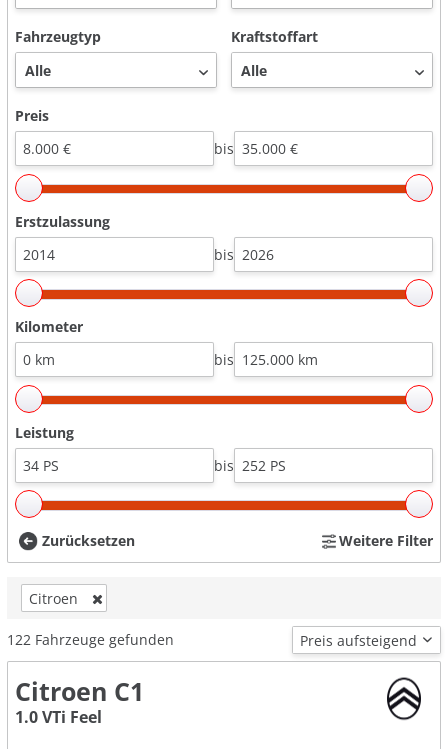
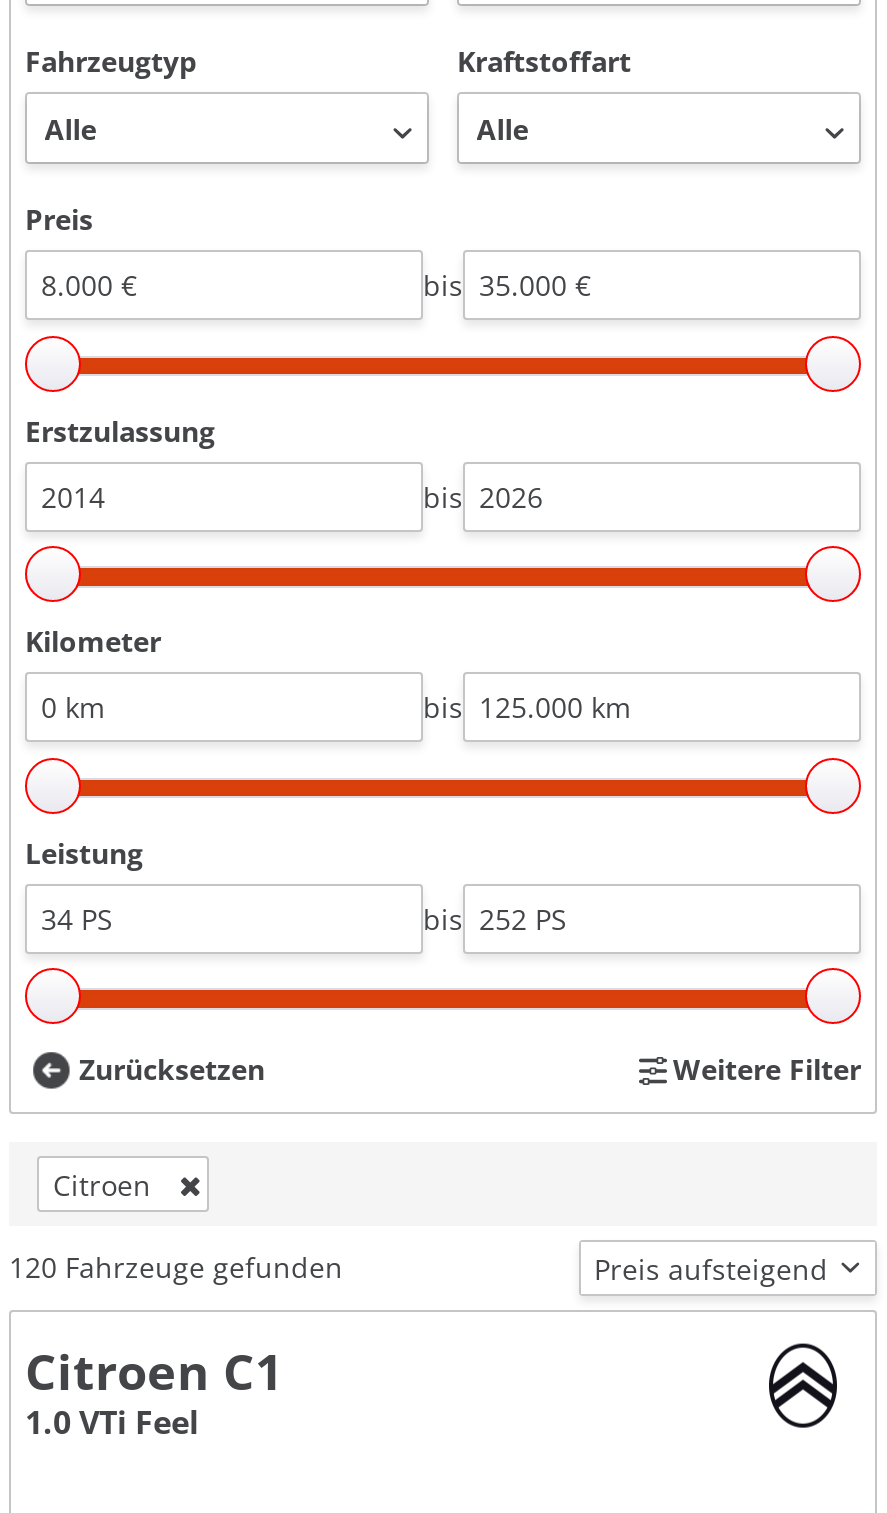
[7,630,174,649] 122 Fahrzeuge gefunden -> [9,1249,343,1287] 120 Fahrzeuge gefunden

